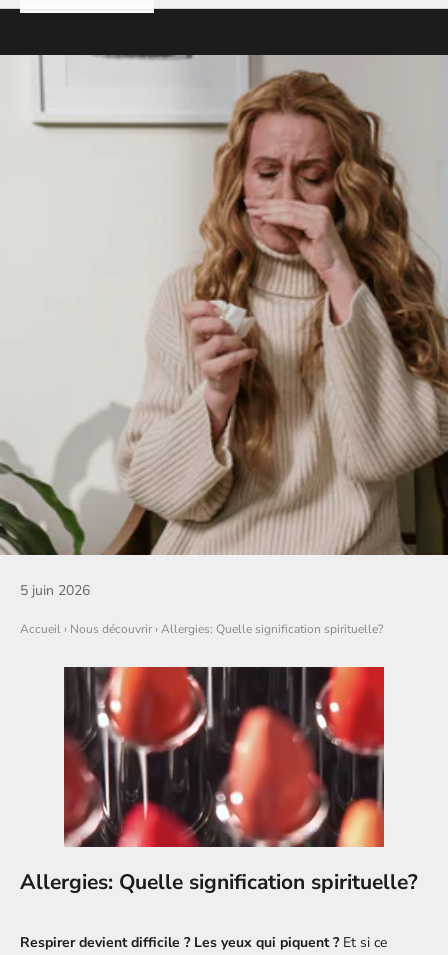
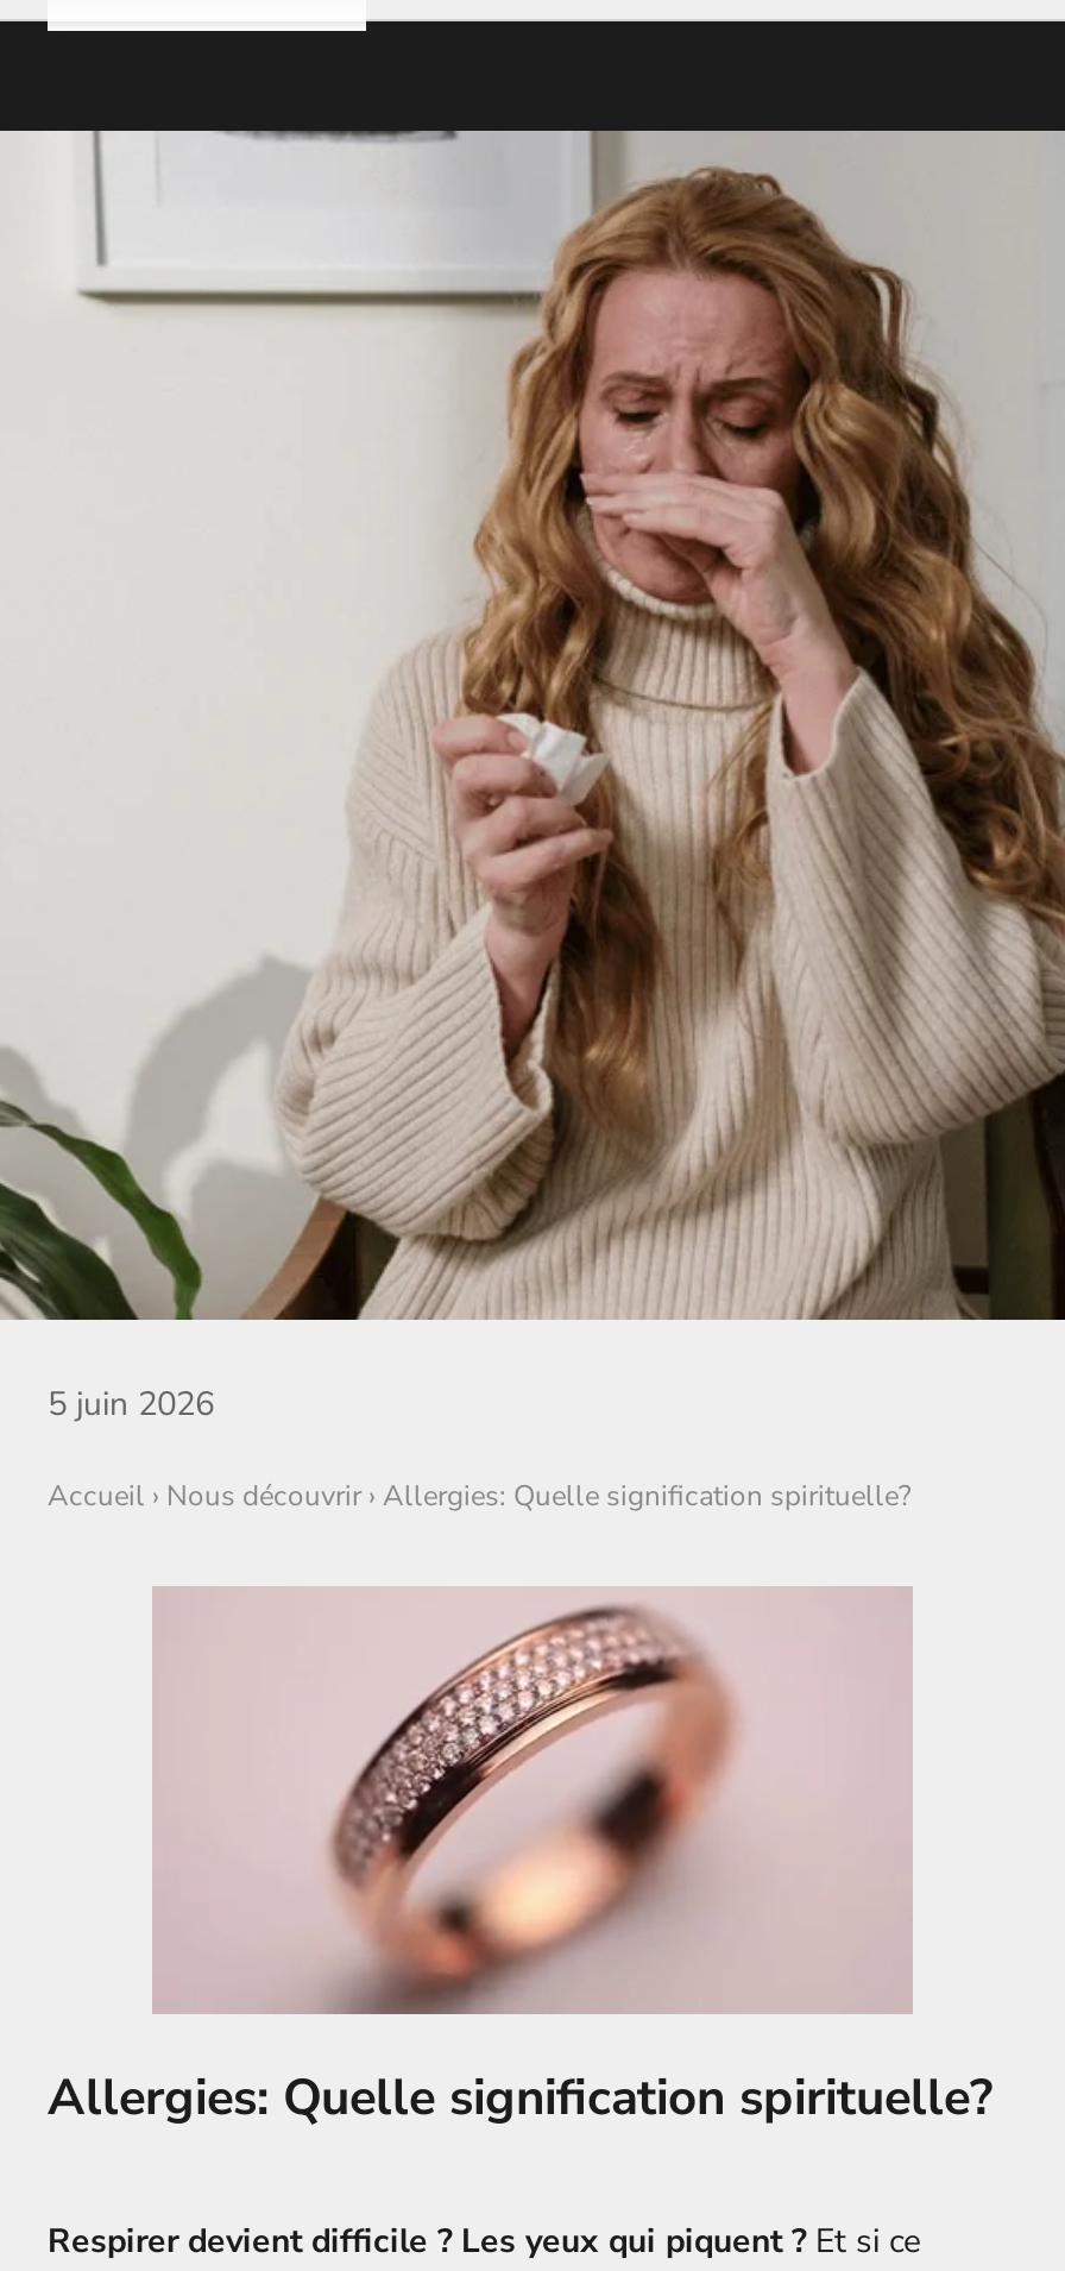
[63,666,385,848] [image] -> [152,1586,913,2014] [image]

